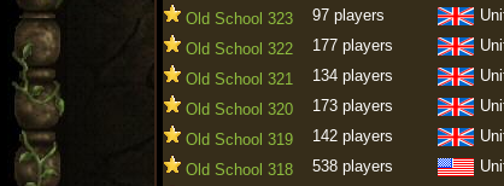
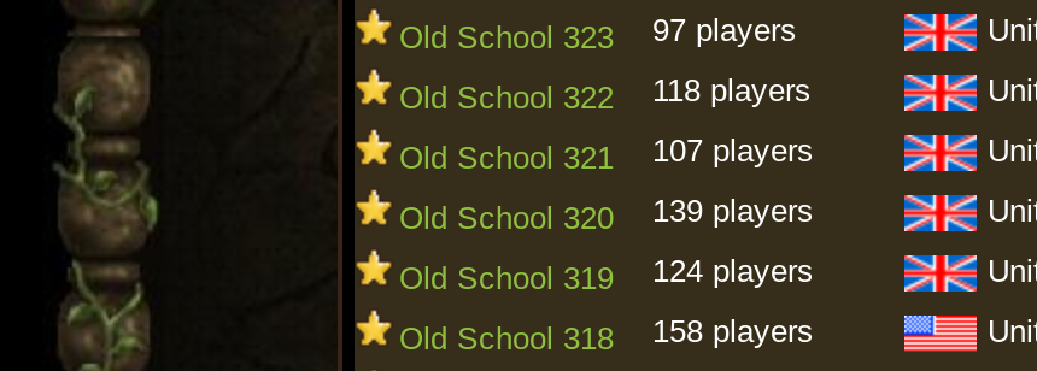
[185,36,392,58] Old School 322 177 players -> [399,72,812,116] Old School 322 118 players
[185,66,392,88] Old School 321 134 players -> [399,132,814,176] Old School 321 107 players
[185,97,392,118] Old School 320 173 players -> [399,193,814,236] Old School 320 139 players
[185,127,392,149] Old School 319 142 players -> [399,253,814,296] Old School 319 124 players
[185,157,392,179] Old School 318 538 players -> [399,313,814,357] Old School 318 158 players

